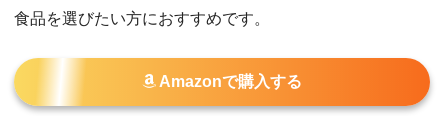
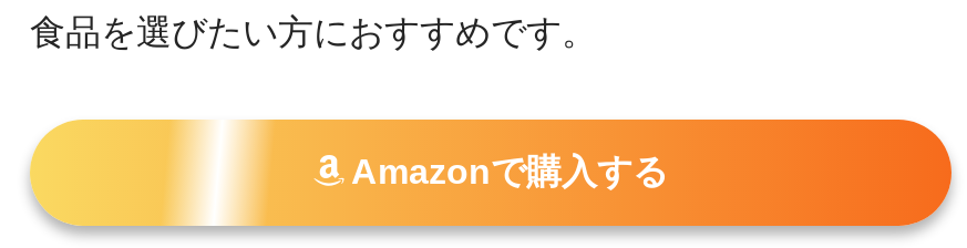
[39,57,120,107] [image] -> [88,117,267,228] [image]

